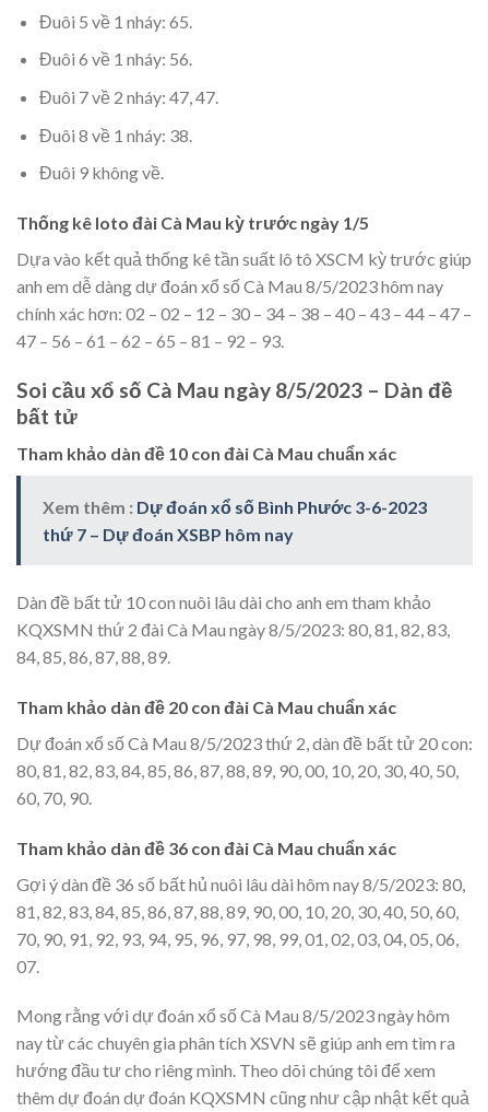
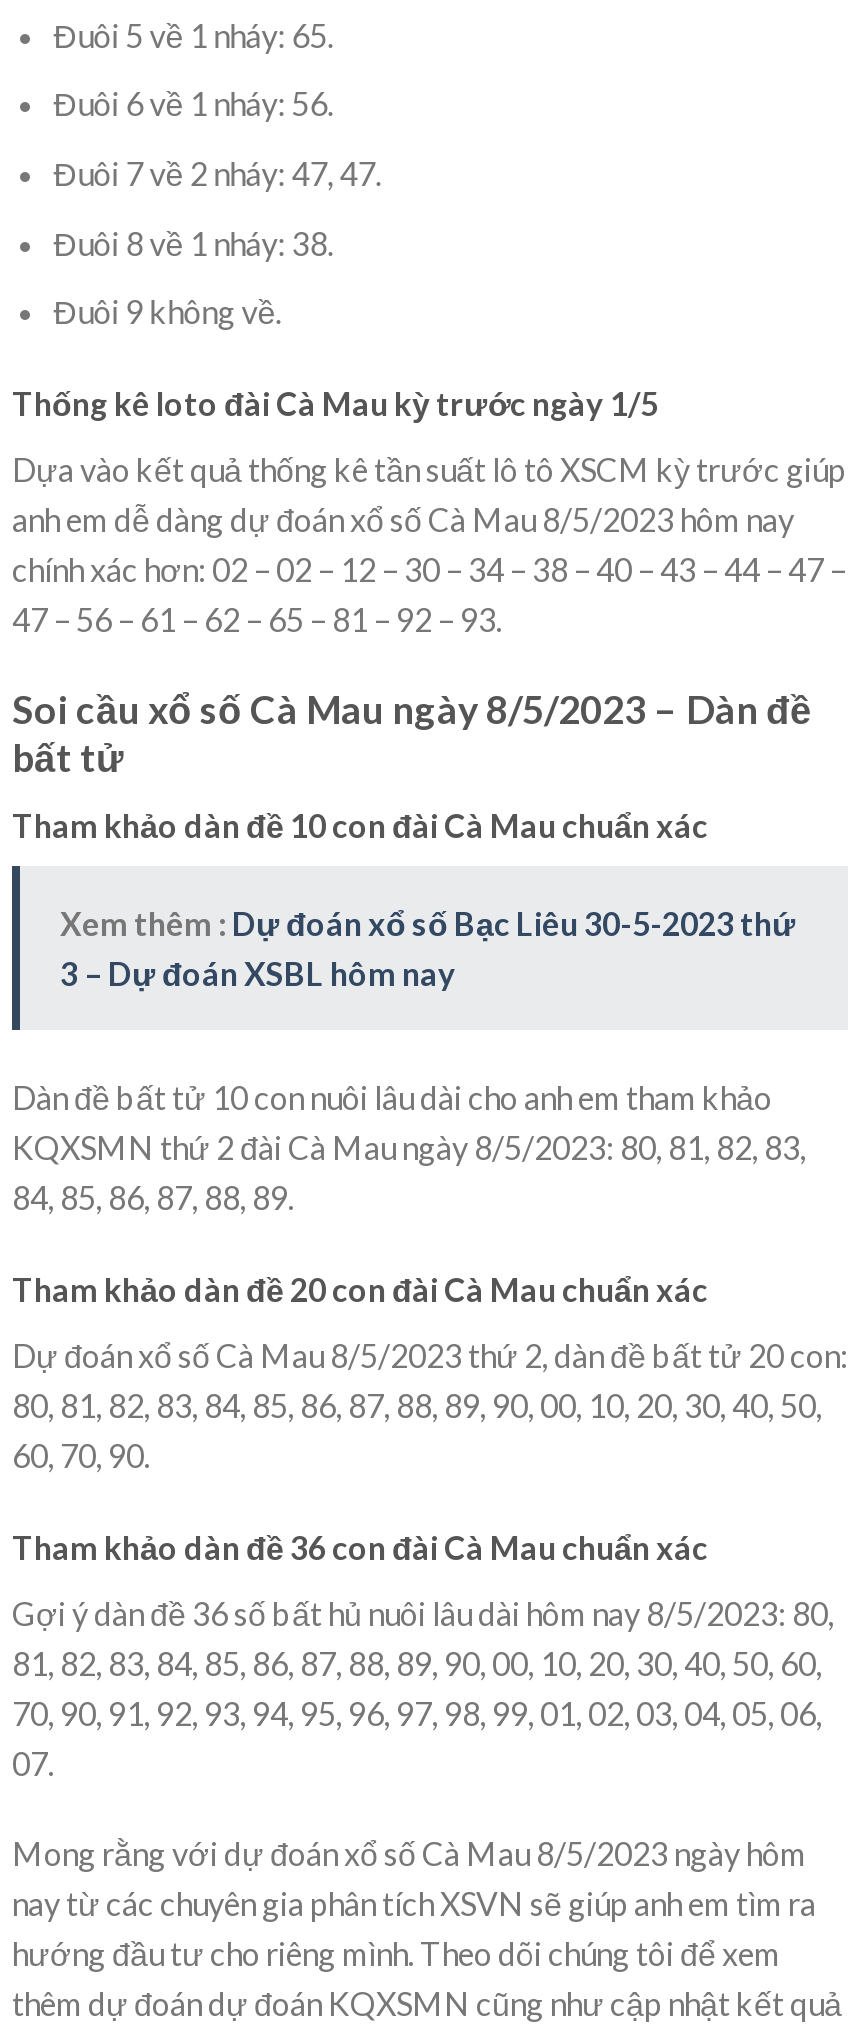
[43,497,427,545] Xem thêm : Dự đoán xổ số Bình Phước 3-6-2023 | thứ 7 – Dự đoán XSBP hôm nay -> [60,905,796,993] Xem thêm : Dự đoán xổ số Bạc Liêu 30-5-2023 thứ | 3 – Dự đoán XSBL hôm nay

